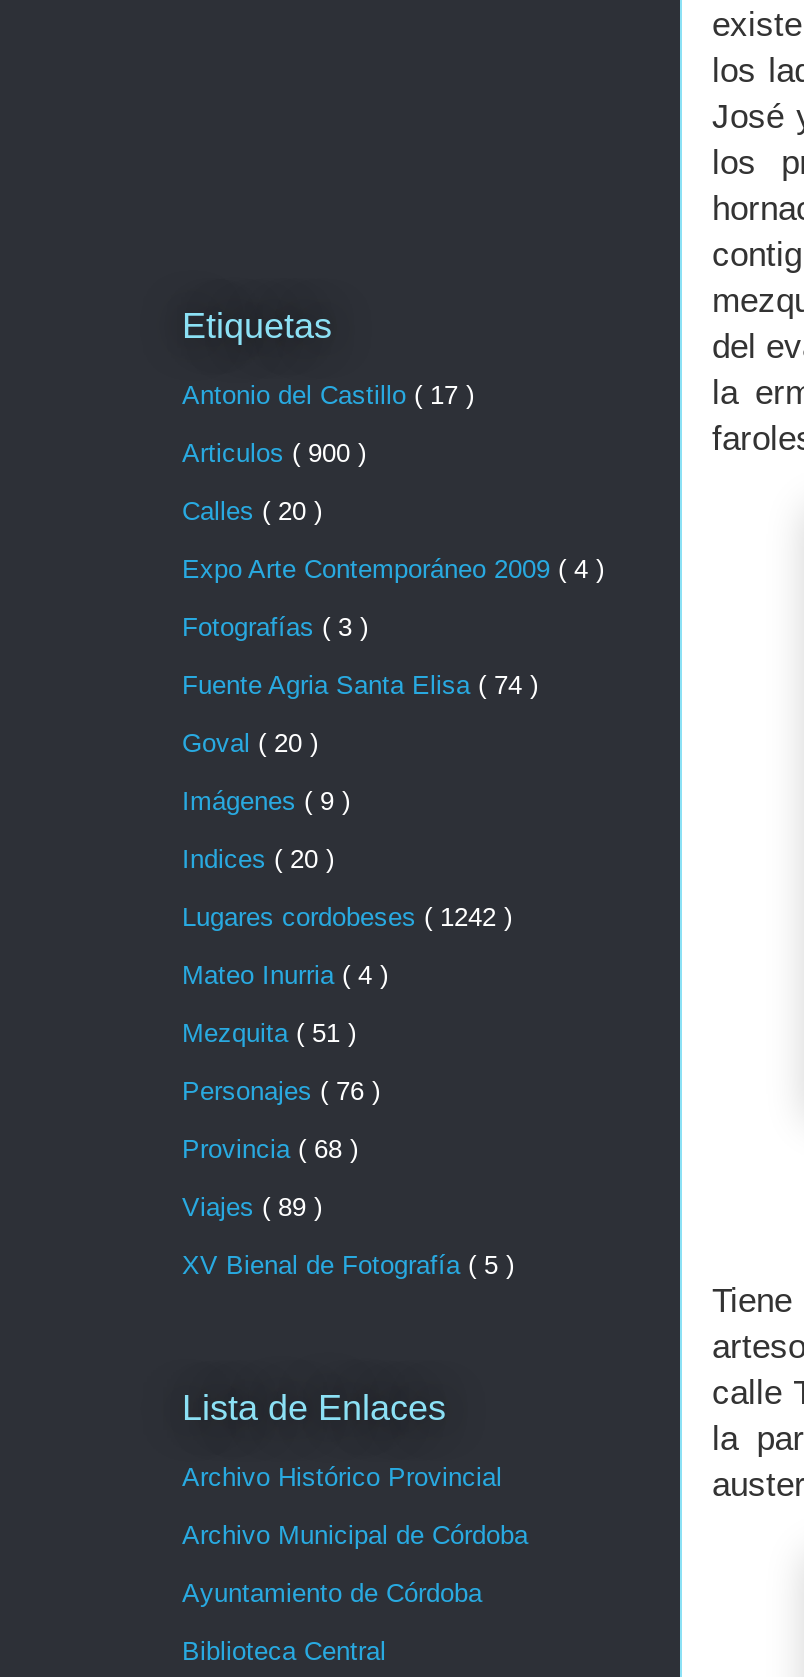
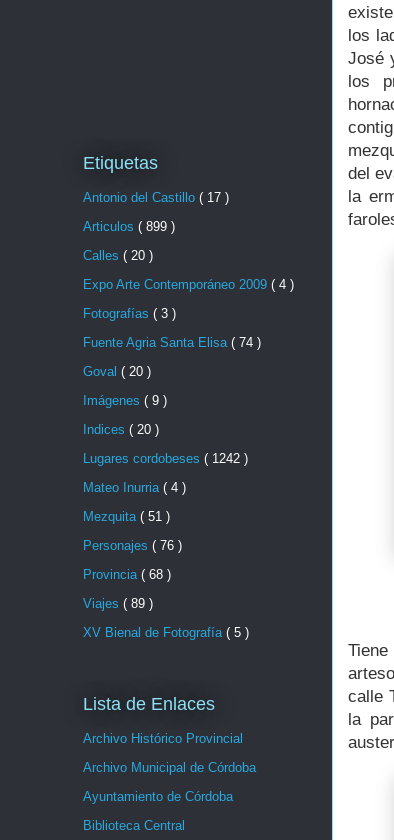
[182,438,366,468] Articulos ( 900 ) -> [83,219,175,234] Articulos ( 899 )

